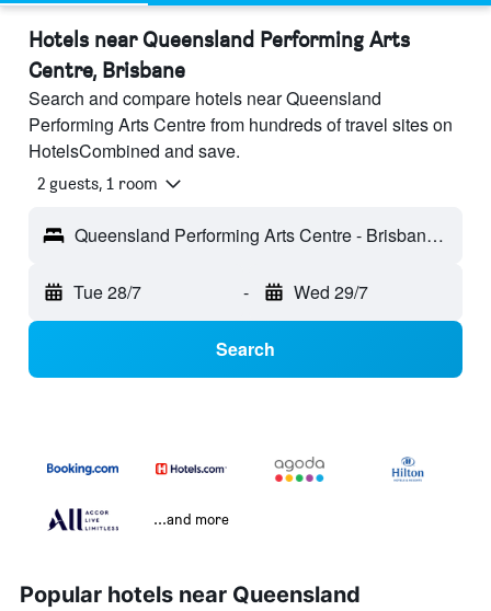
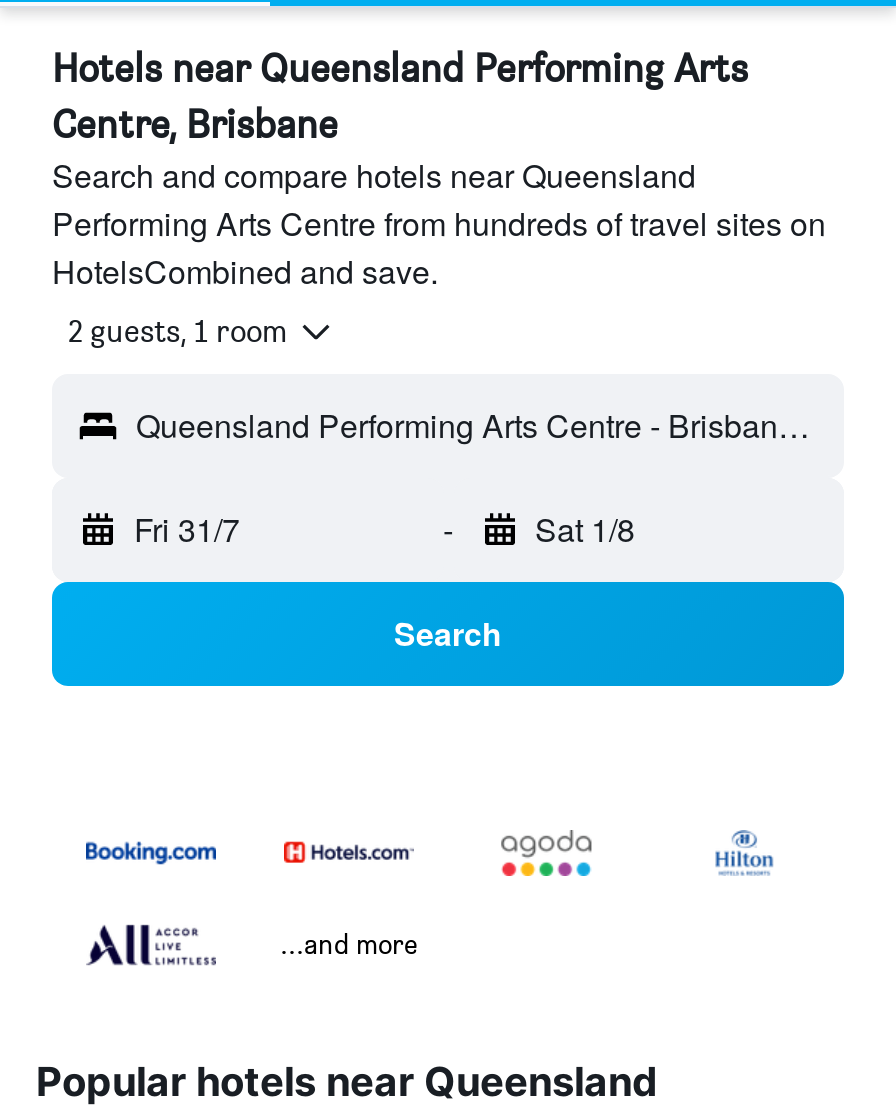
[73,279,141,305] Tue 28/7 -> [134,506,240,552] Fri 31/7
[293,279,368,305] Wed 29/7 -> [535,506,635,552] Sat 1/8

